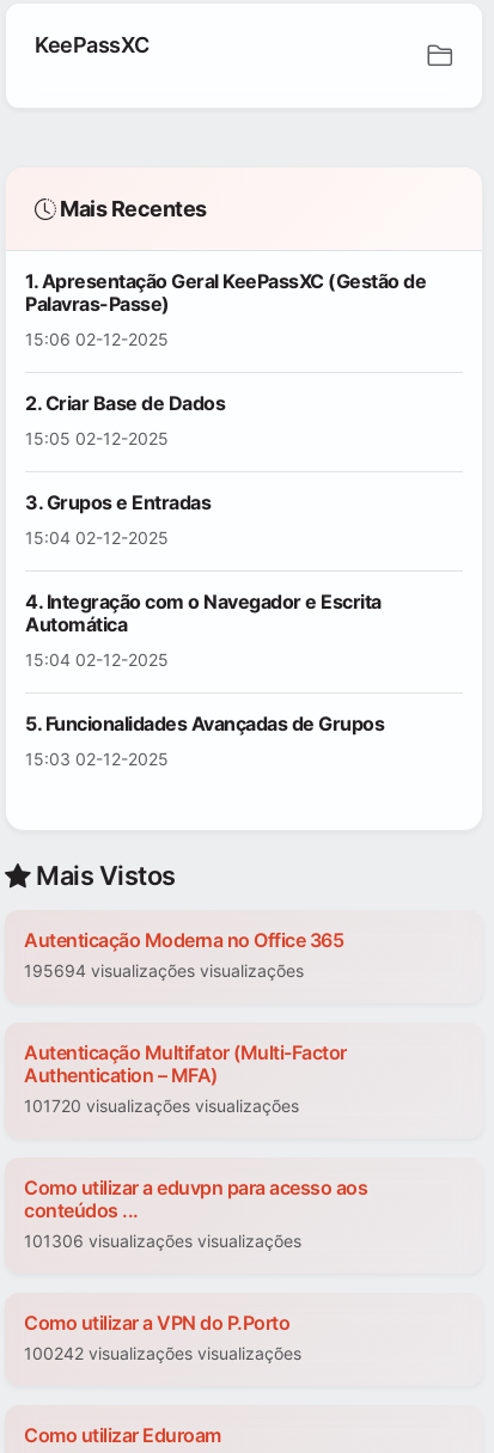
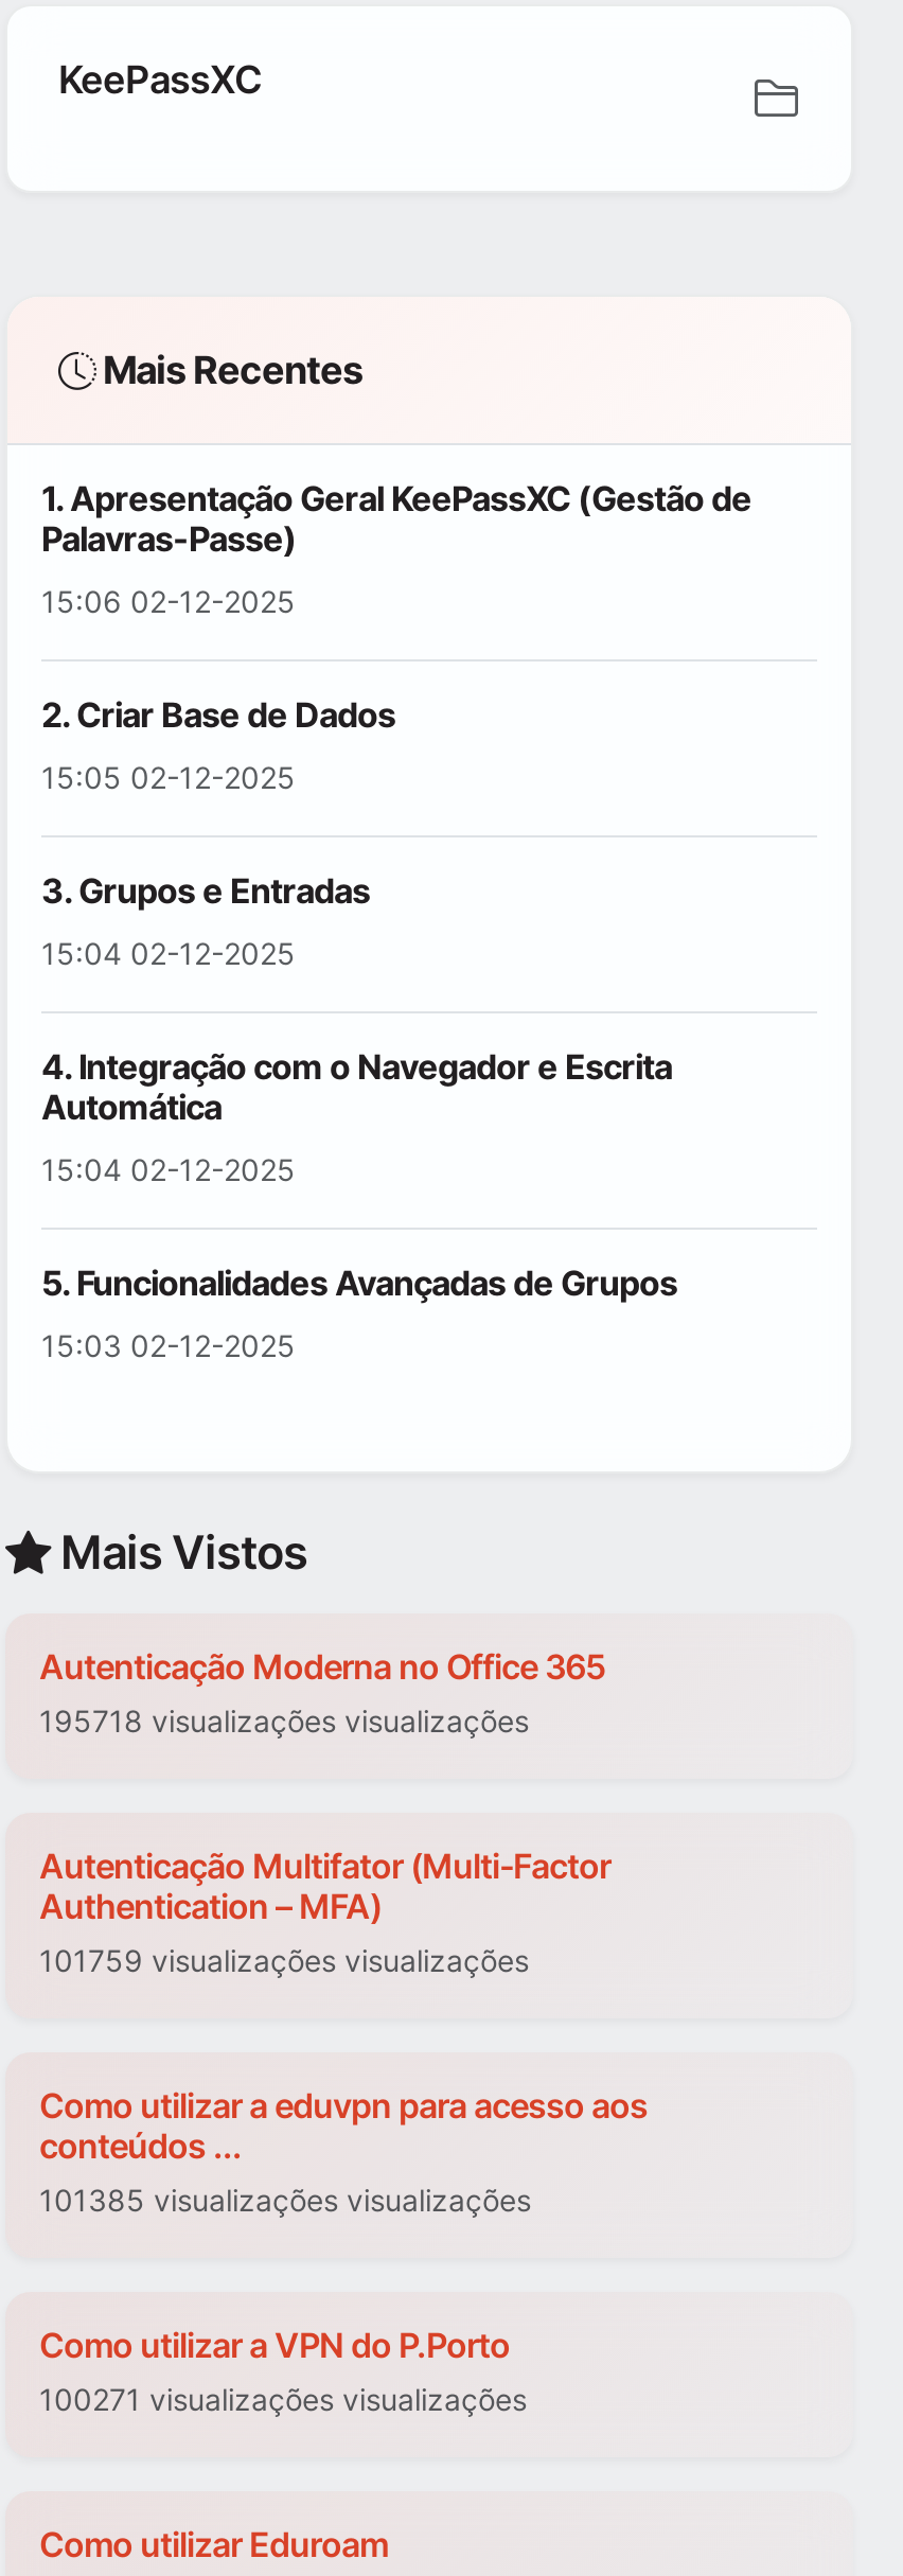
[24,961,304,981] 195694 visualizações visualizações -> [39,1704,529,1740] 195718 visualizações visualizações
[24,1096,299,1116] 101720 visualizações visualizações -> [39,1943,529,1979] 101759 visualizações visualizações
[24,1231,301,1251] 101306 visualizações visualizações -> [39,2183,531,2219] 101385 visualizações visualizações
[24,1344,301,1364] 100242 visualizações visualizações -> [39,2382,527,2418] 100271 visualizações visualizações

